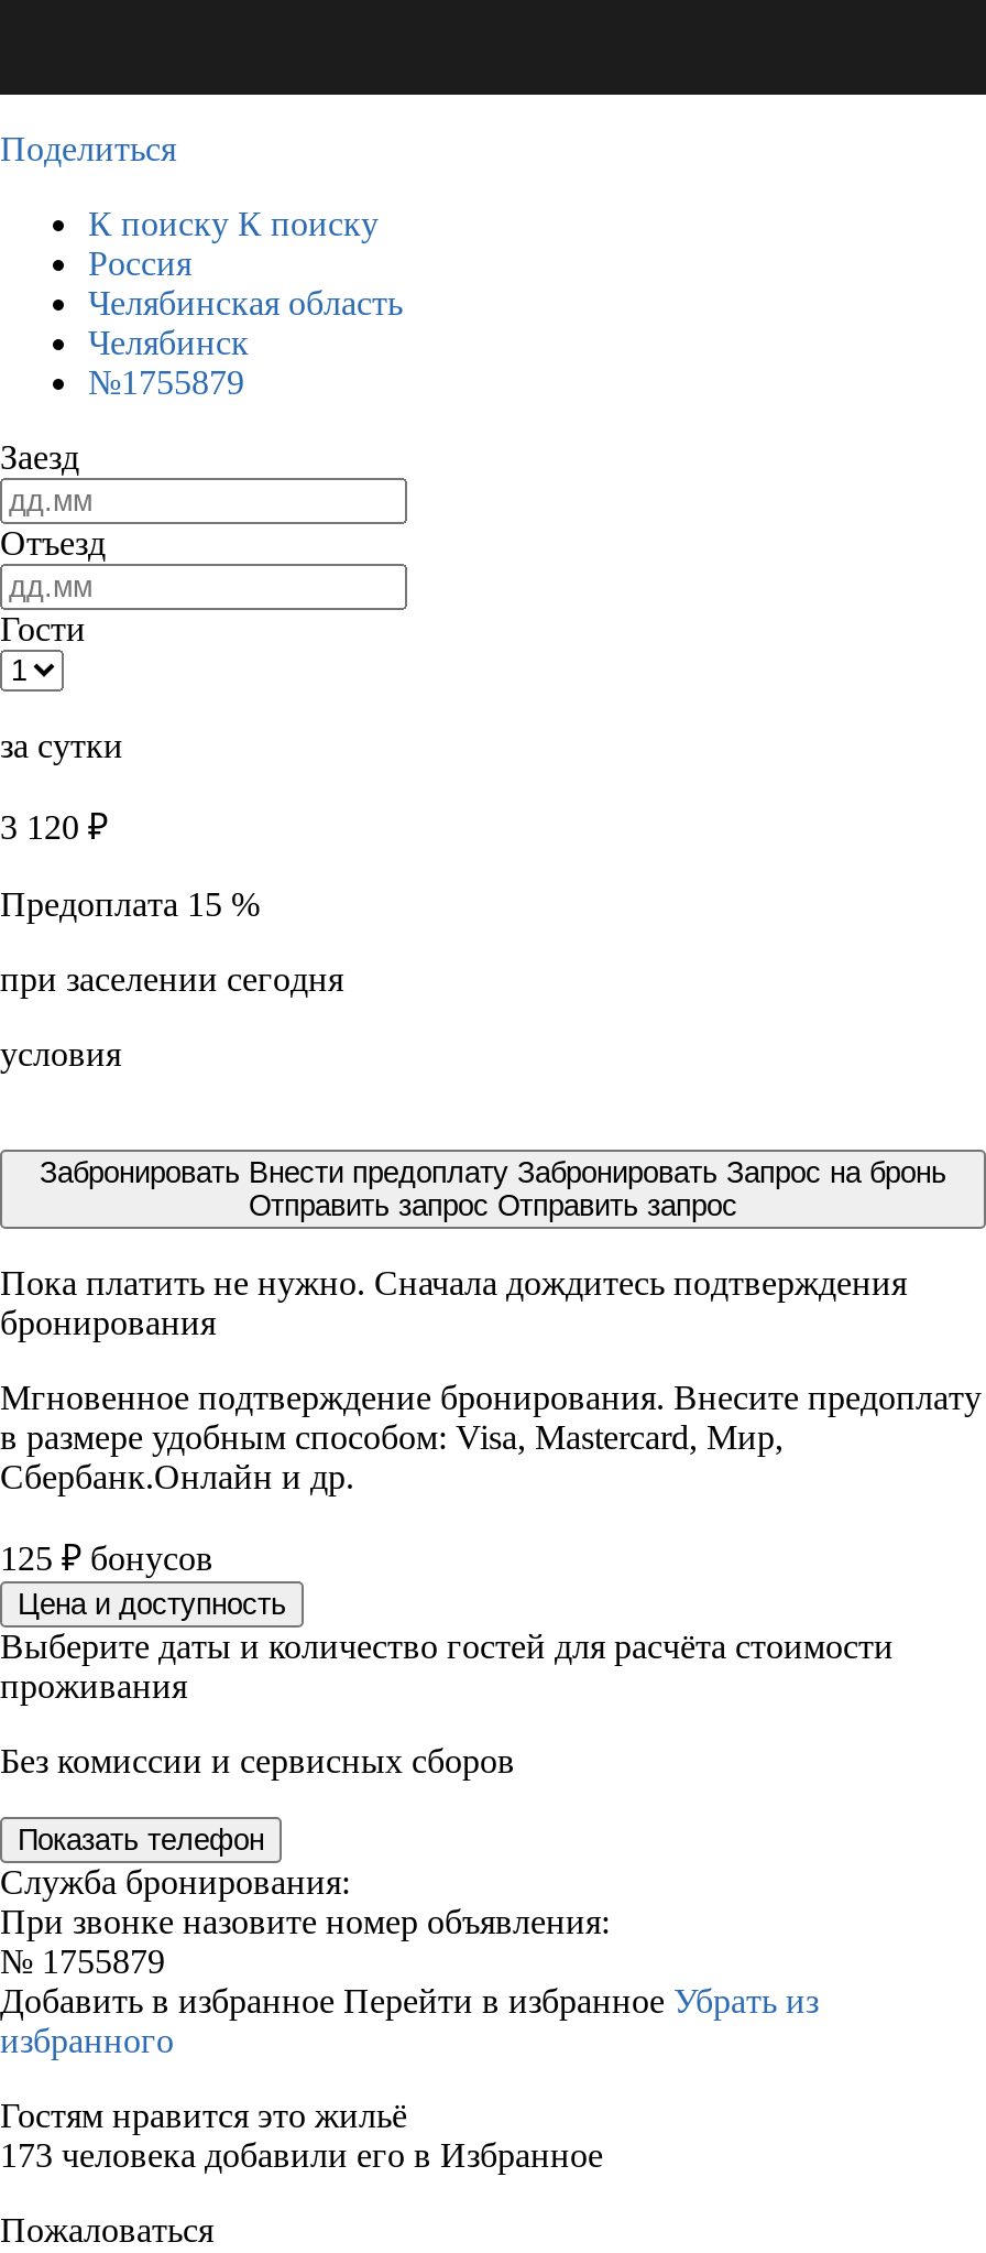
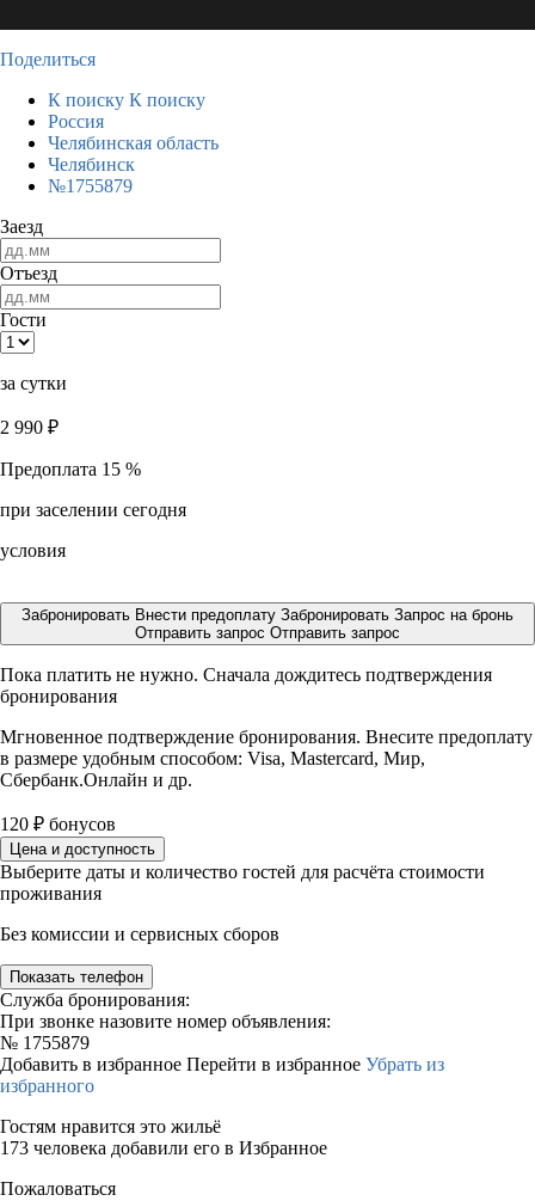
[0,808,108,846] 3 120 ₽ -> [0,417,59,437] 2 990 ₽
[0,1539,213,1577] 125 ₽ бонусов -> [0,814,116,834] 120 ₽ бонусов

